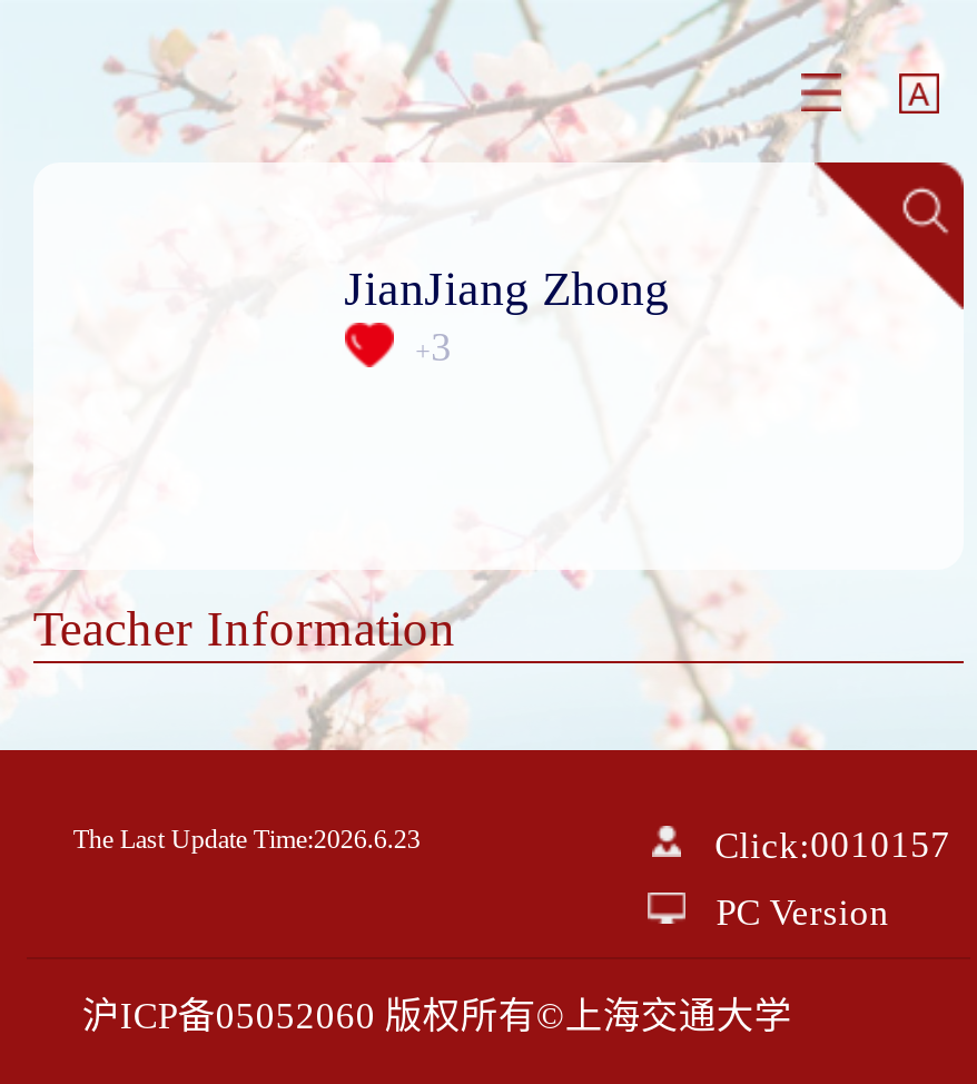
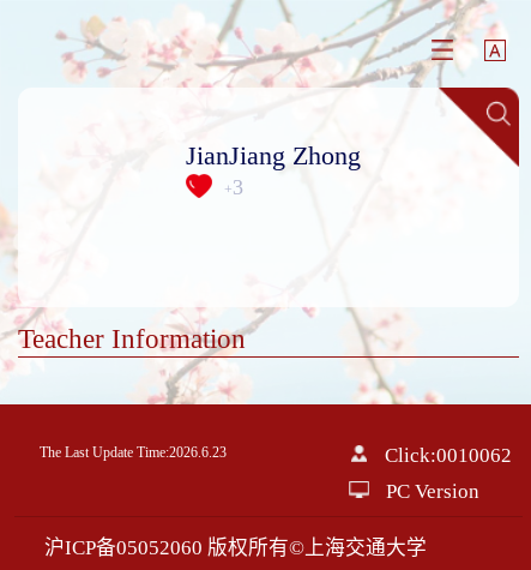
[706,824,951,866] Click:0010157 -> [380,444,512,467] Click:0010062

